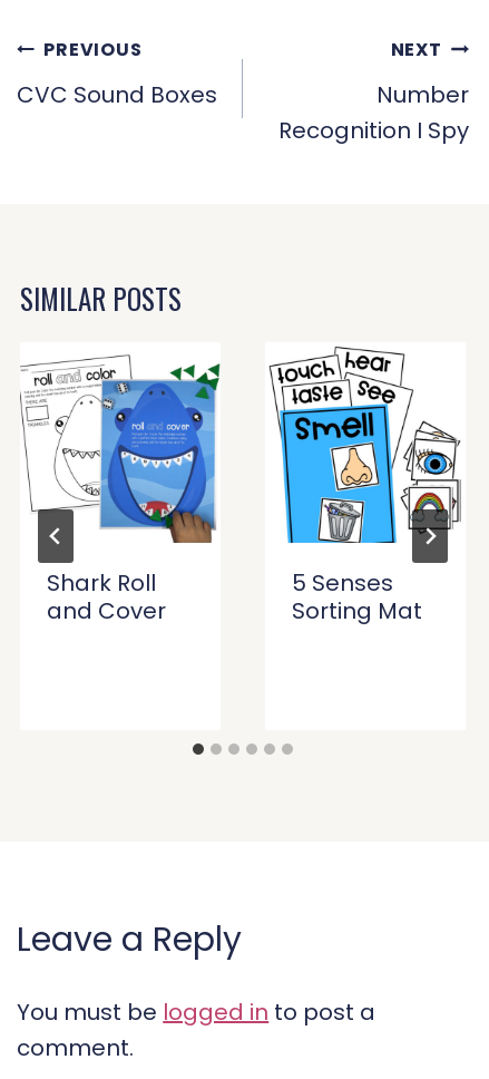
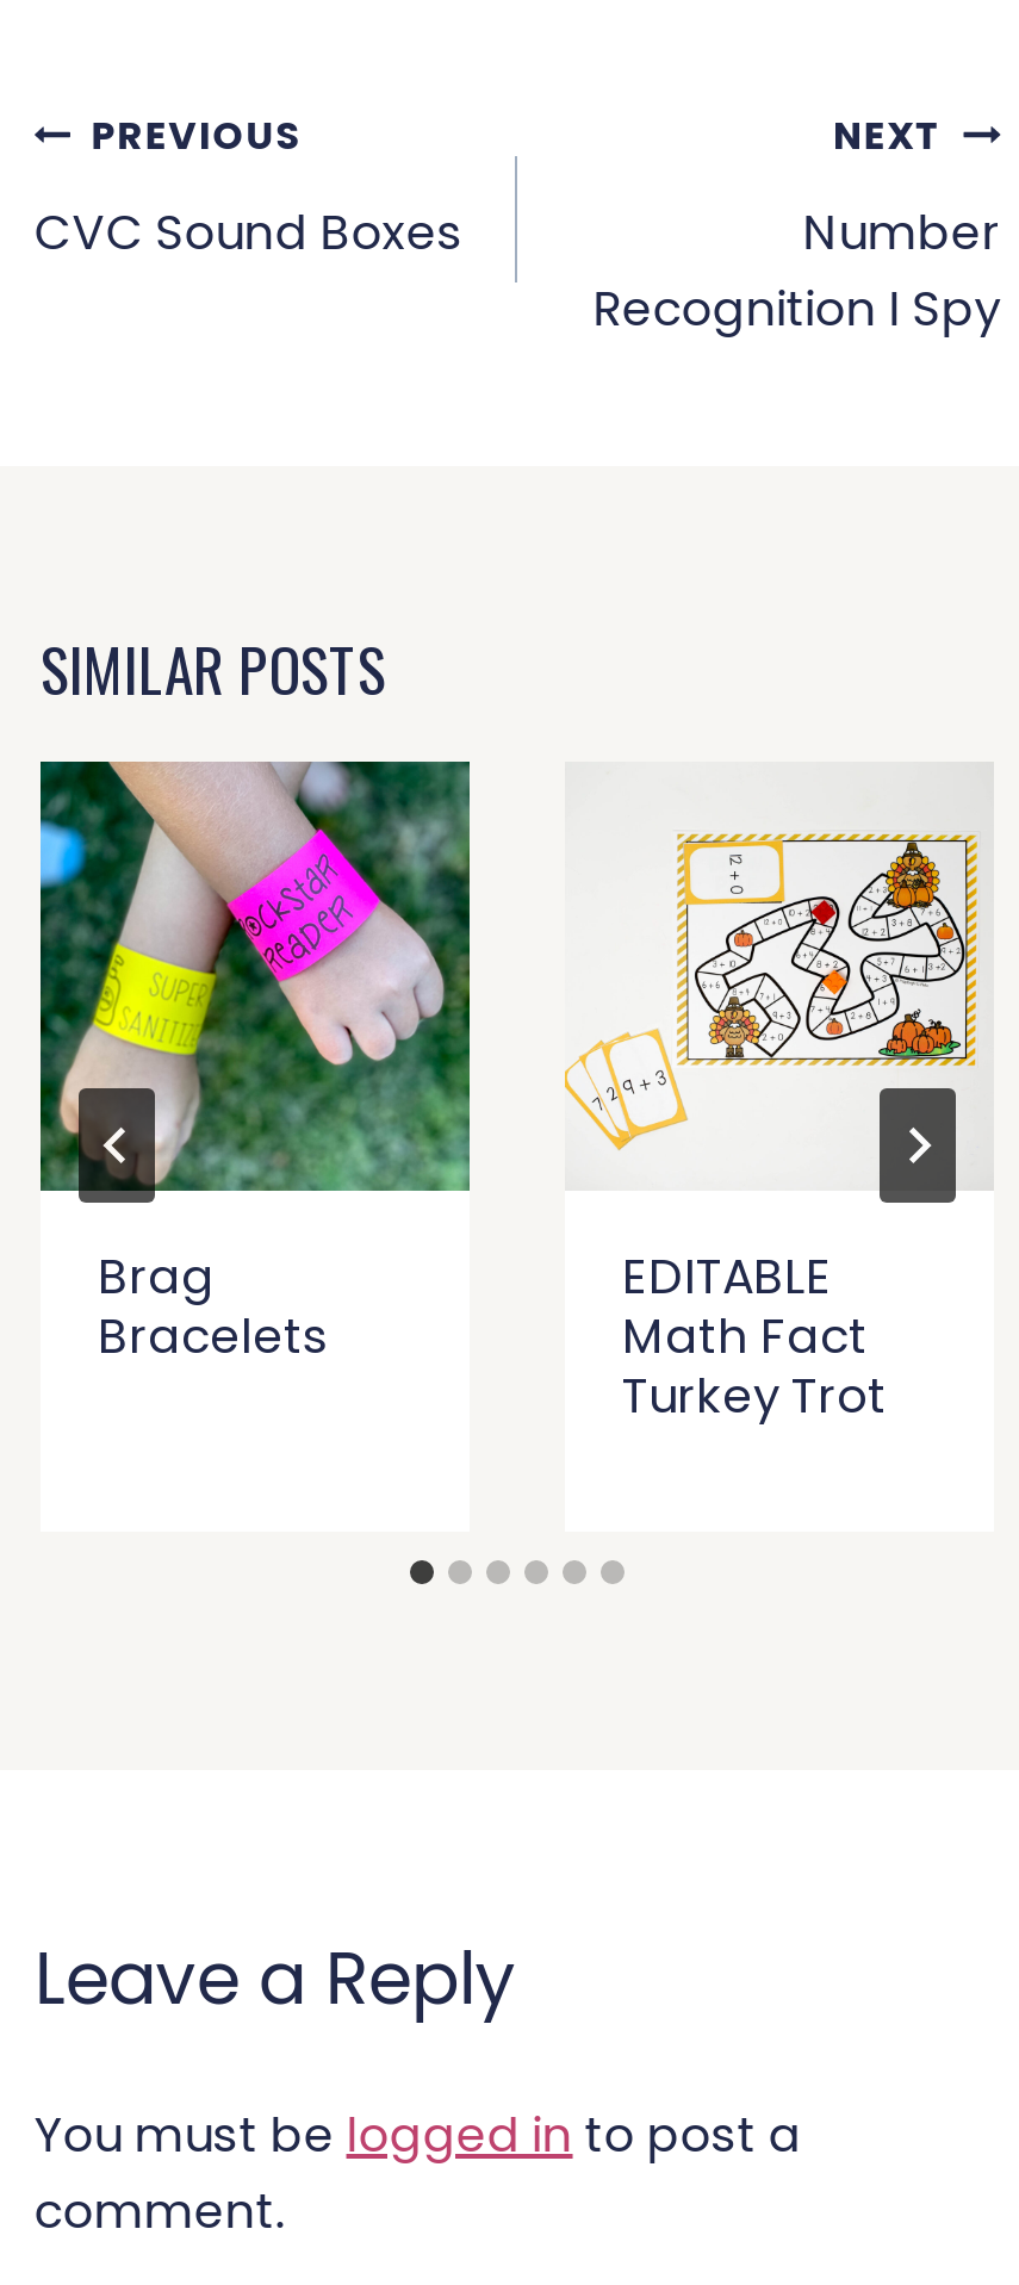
[268,346,463,626] [image] | 5 Senses | Sorting Mat -> [563,764,992,1428] [image] | EDITABLE | Math Fact | Turkey Trot
[20,354,221,626] [image] | Shark Roll | and Cover -> [38,759,472,1369] [image] | Brag | Bracelets

